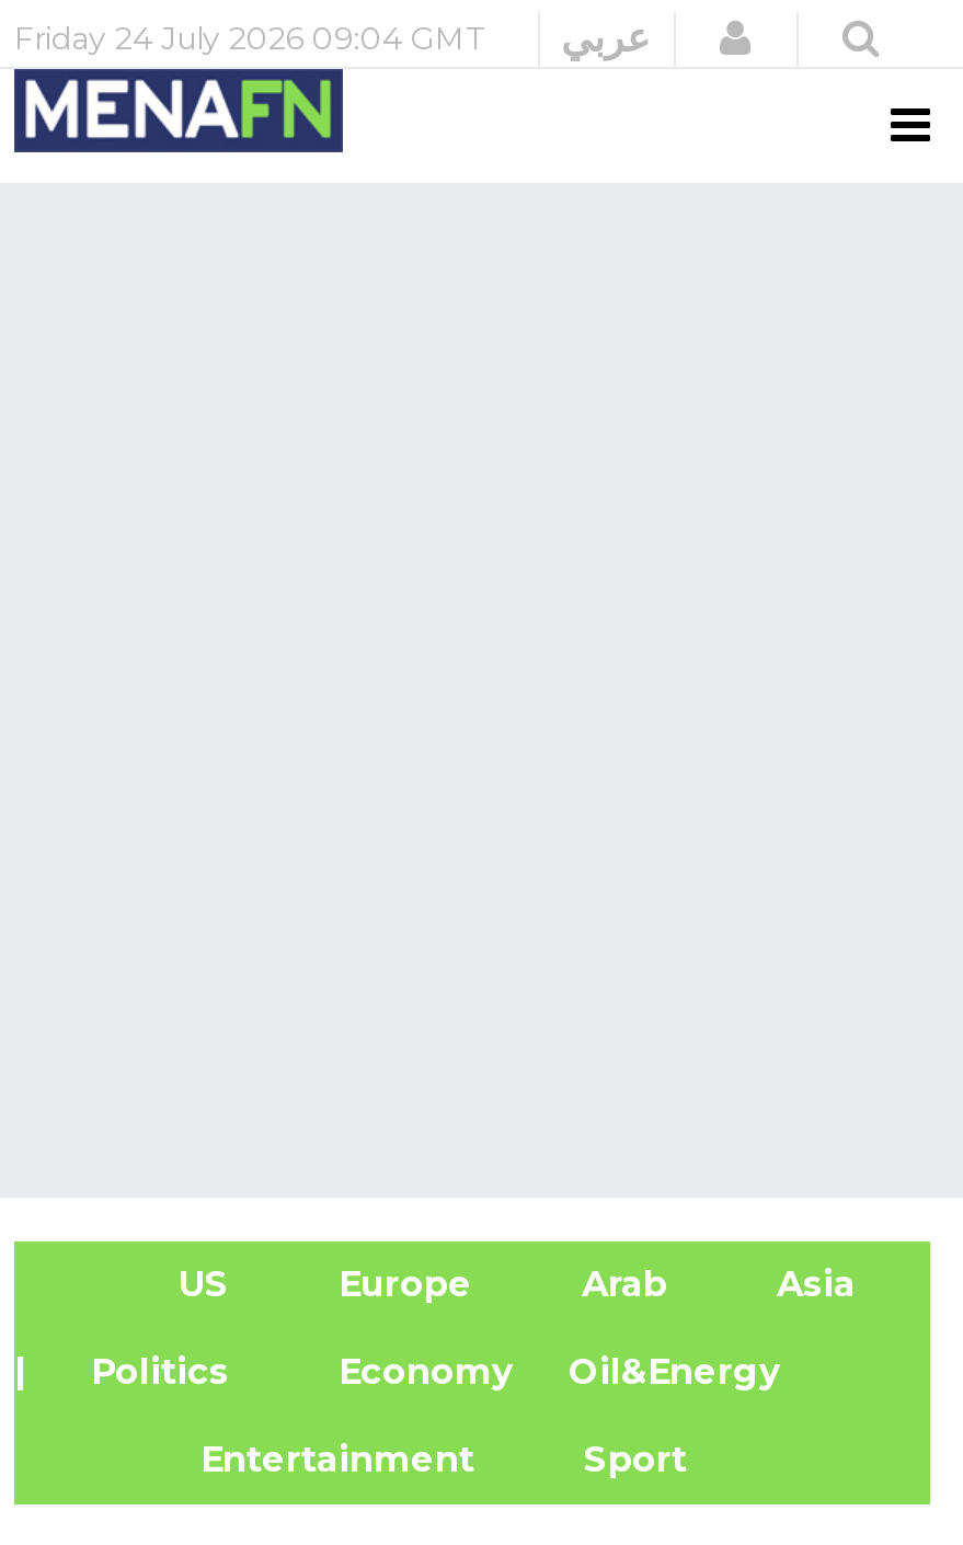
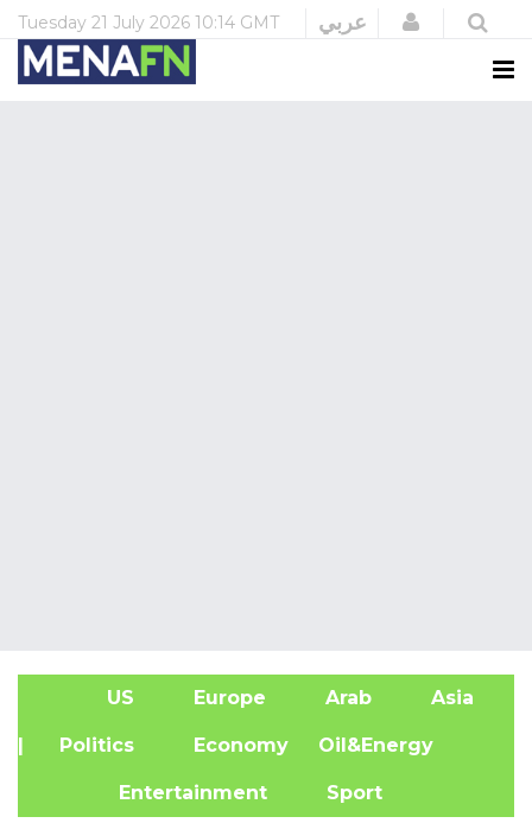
[14,19,483,58] Friday 24 July 2026 09:04 GMT -> [18,12,279,33] Tuesday 21 July 2026 10:14 GMT

